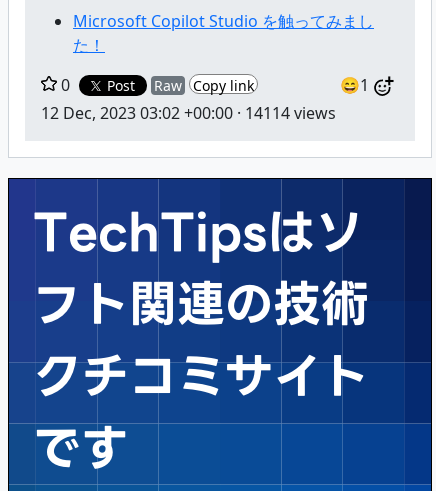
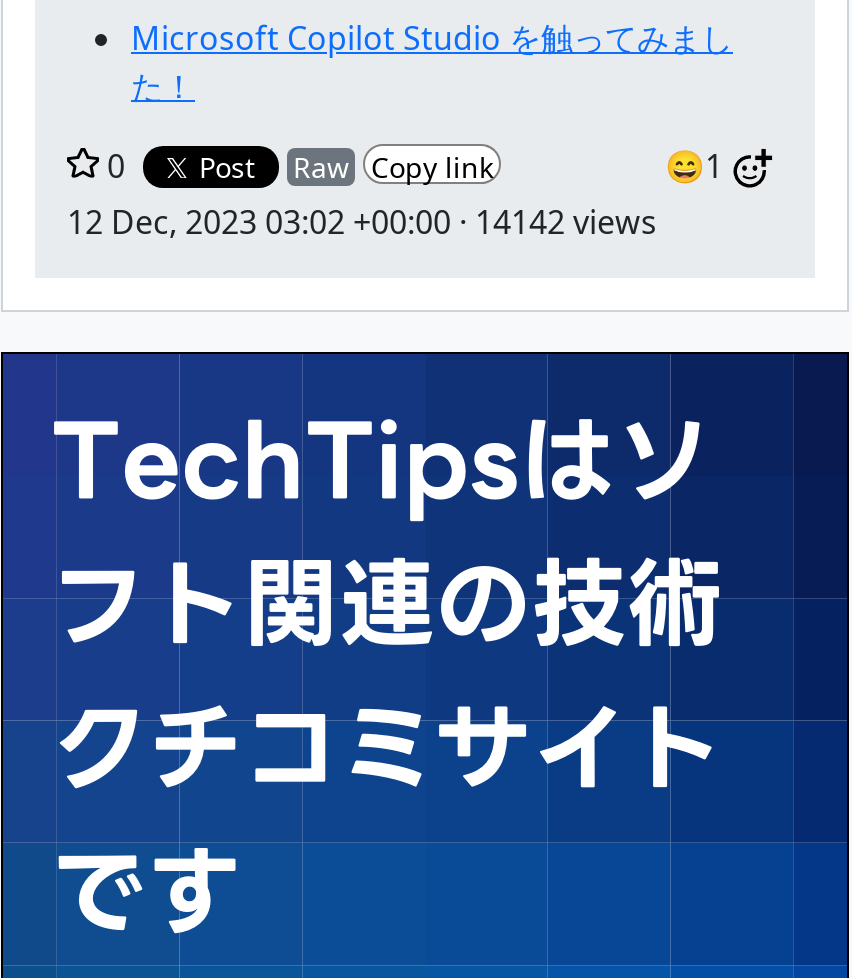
[41,102,336,124] 12 Dec, 2023 03:02 +00:00 · 14114 views -> [67,200,657,244] 12 Dec, 2023 03:02 +00:00 · 14142 views

